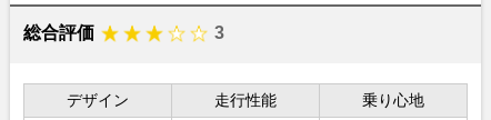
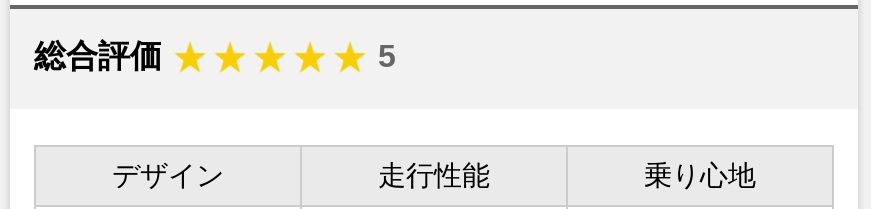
[214,24,224,43] 3 -> [378,39,396,73] 5

